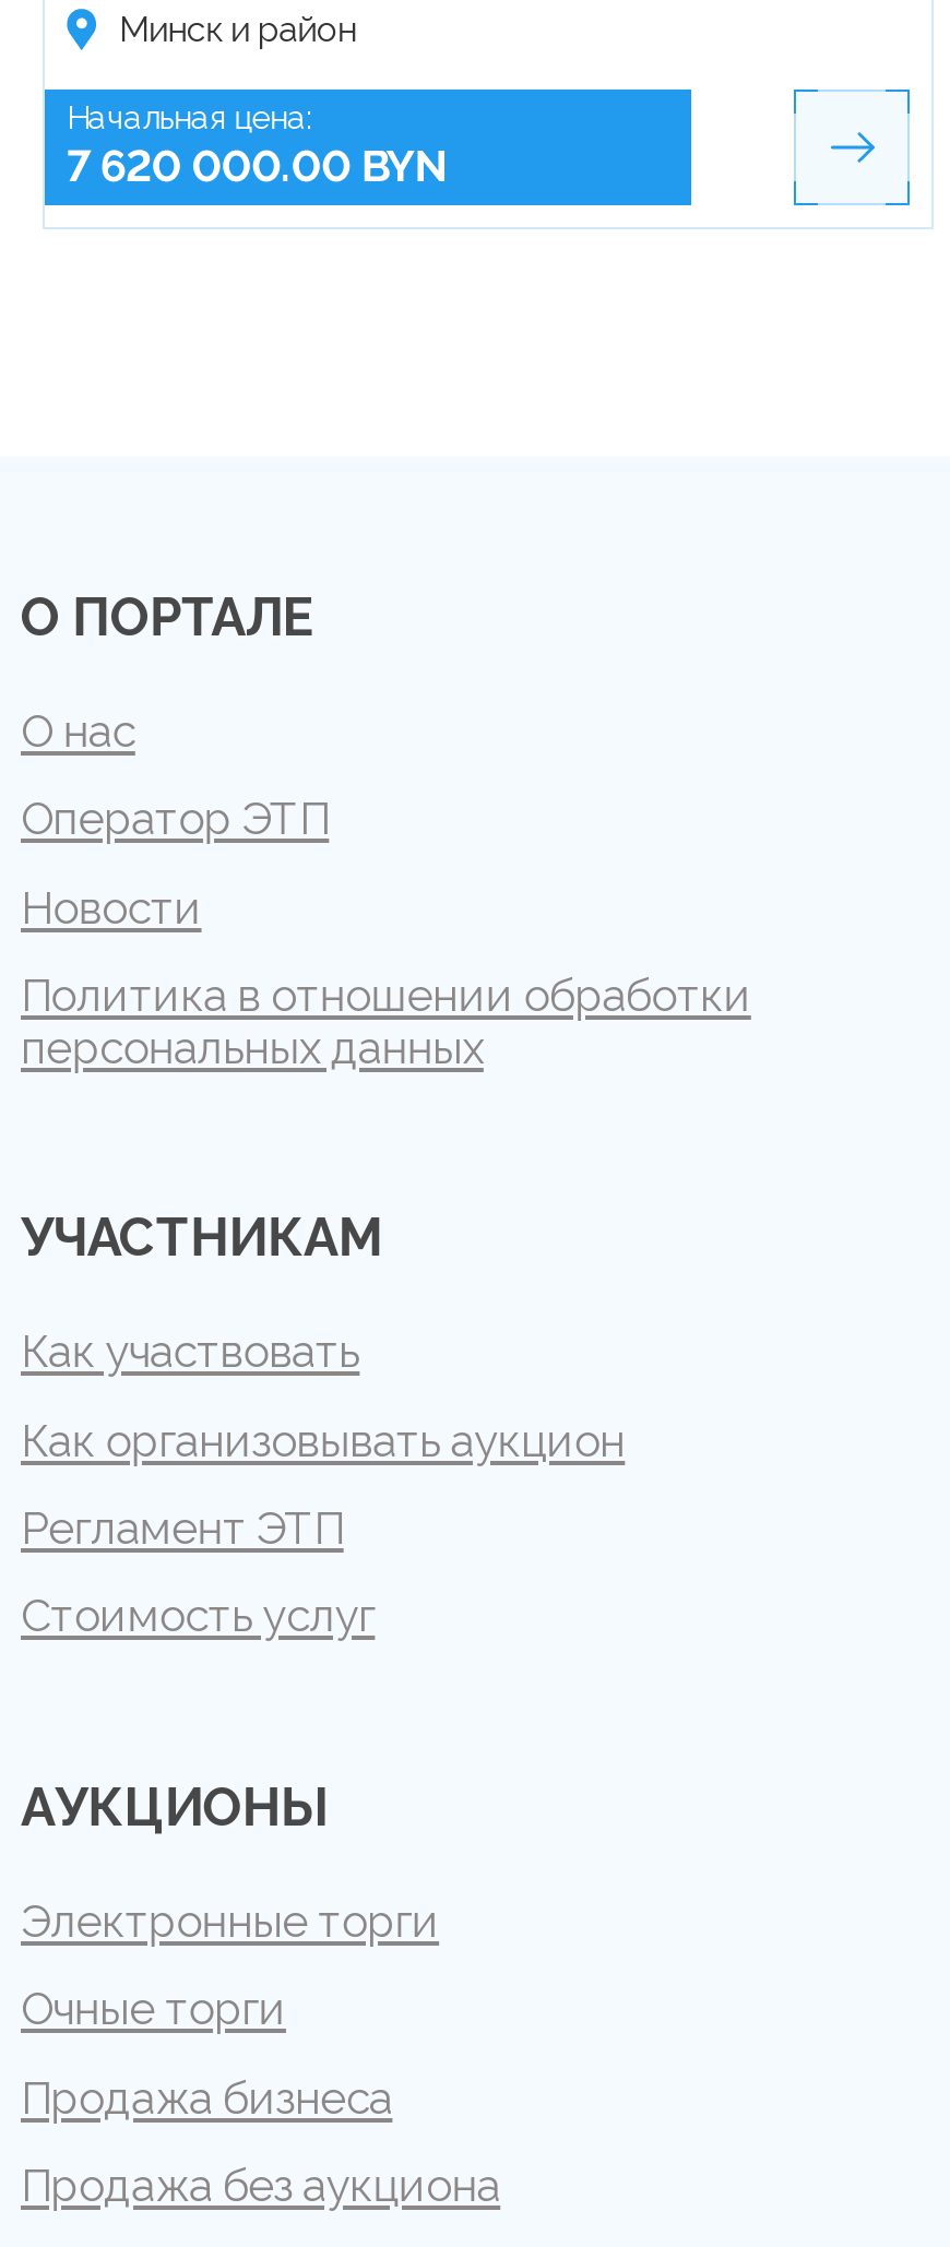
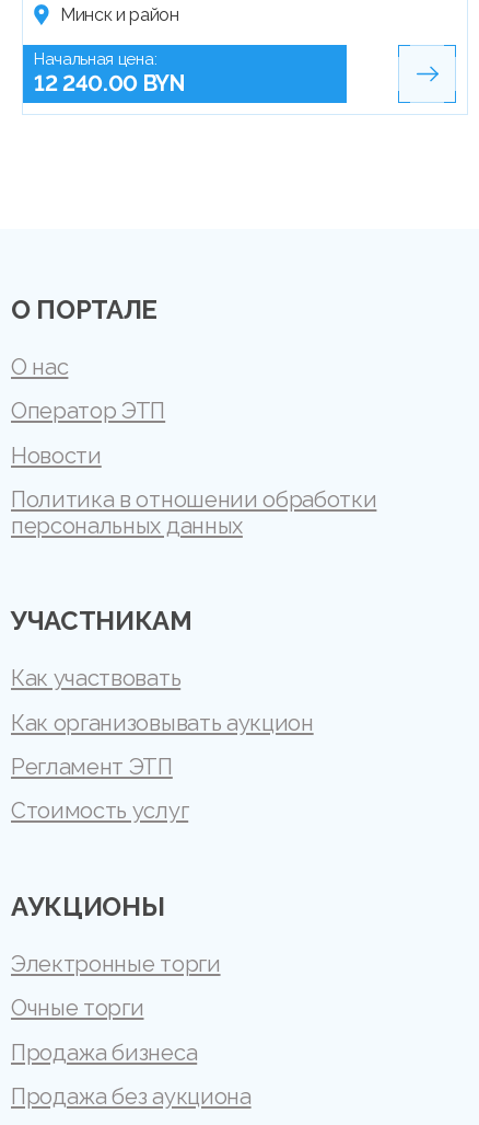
[67,140,444,193] 7 620 000.00 BYN -> [34,70,185,97] 12 240.00 BYN

